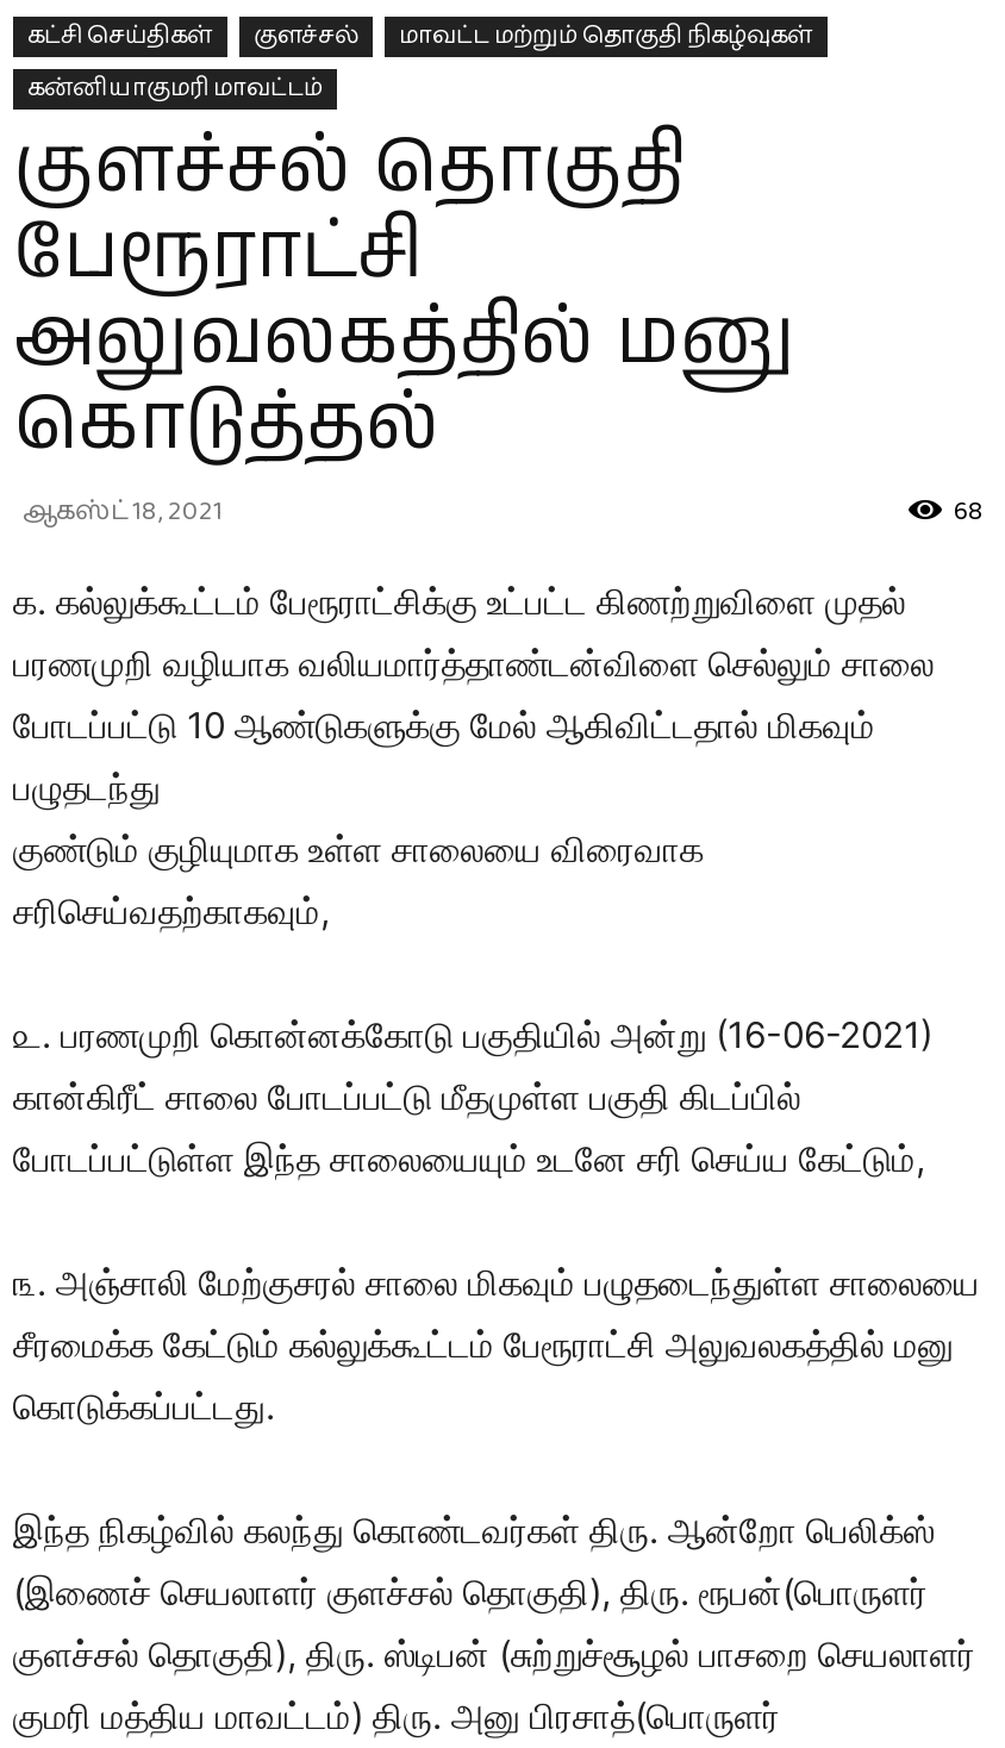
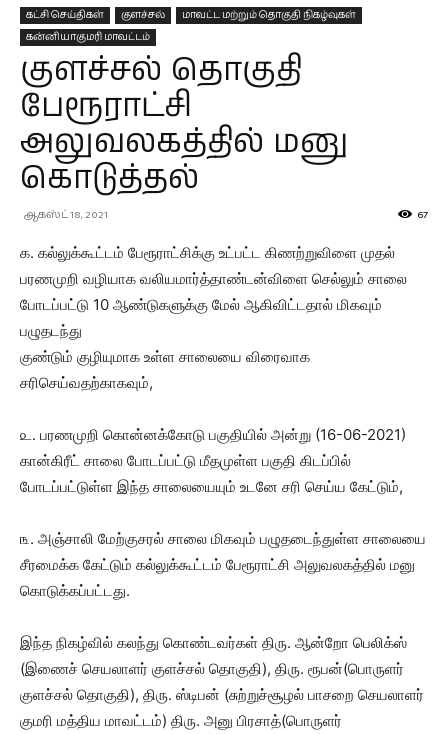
[954,491,985,531] 68 -> [417,206,428,223] 67

